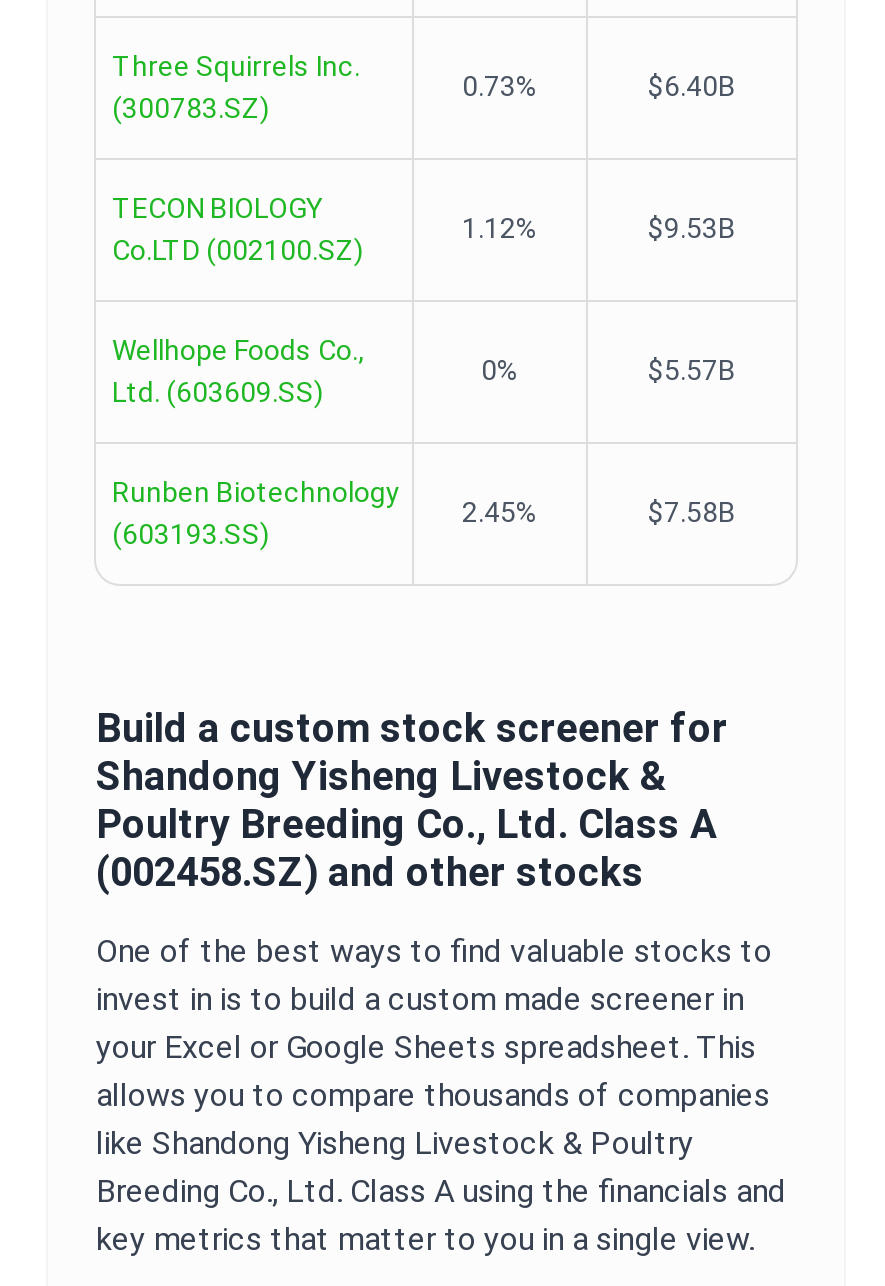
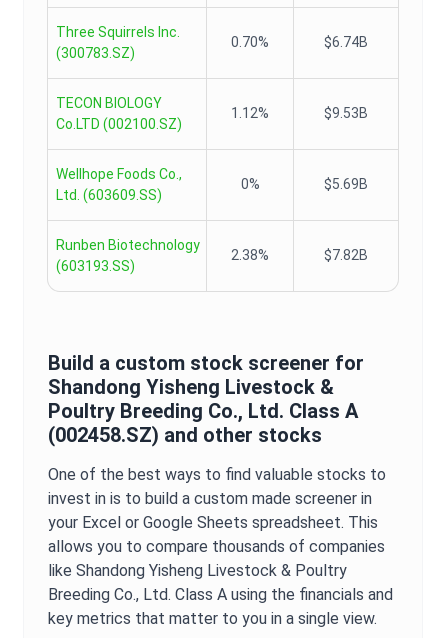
[462,70,736,102] 0.73% | $6.40B -> [231,34,368,50] 0.70% | $6.74B
[648,354,736,386] $5.57B -> [324,176,368,192] $5.69B
[462,496,736,528] 2.45% | $7.58B -> [231,247,368,263] 2.38% | $7.82B

